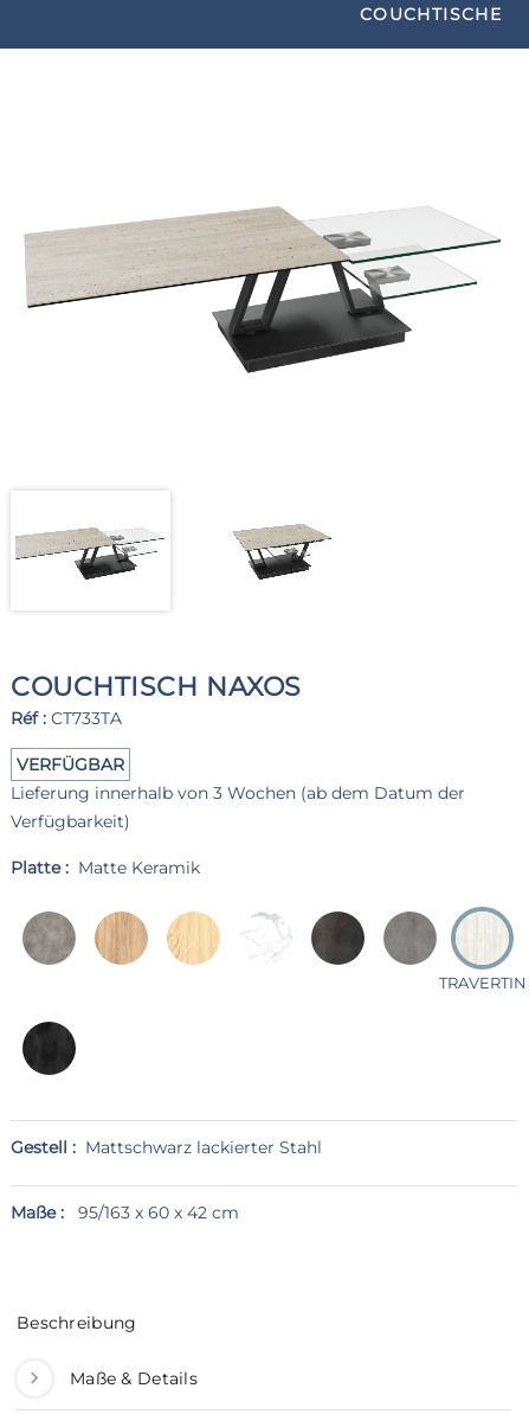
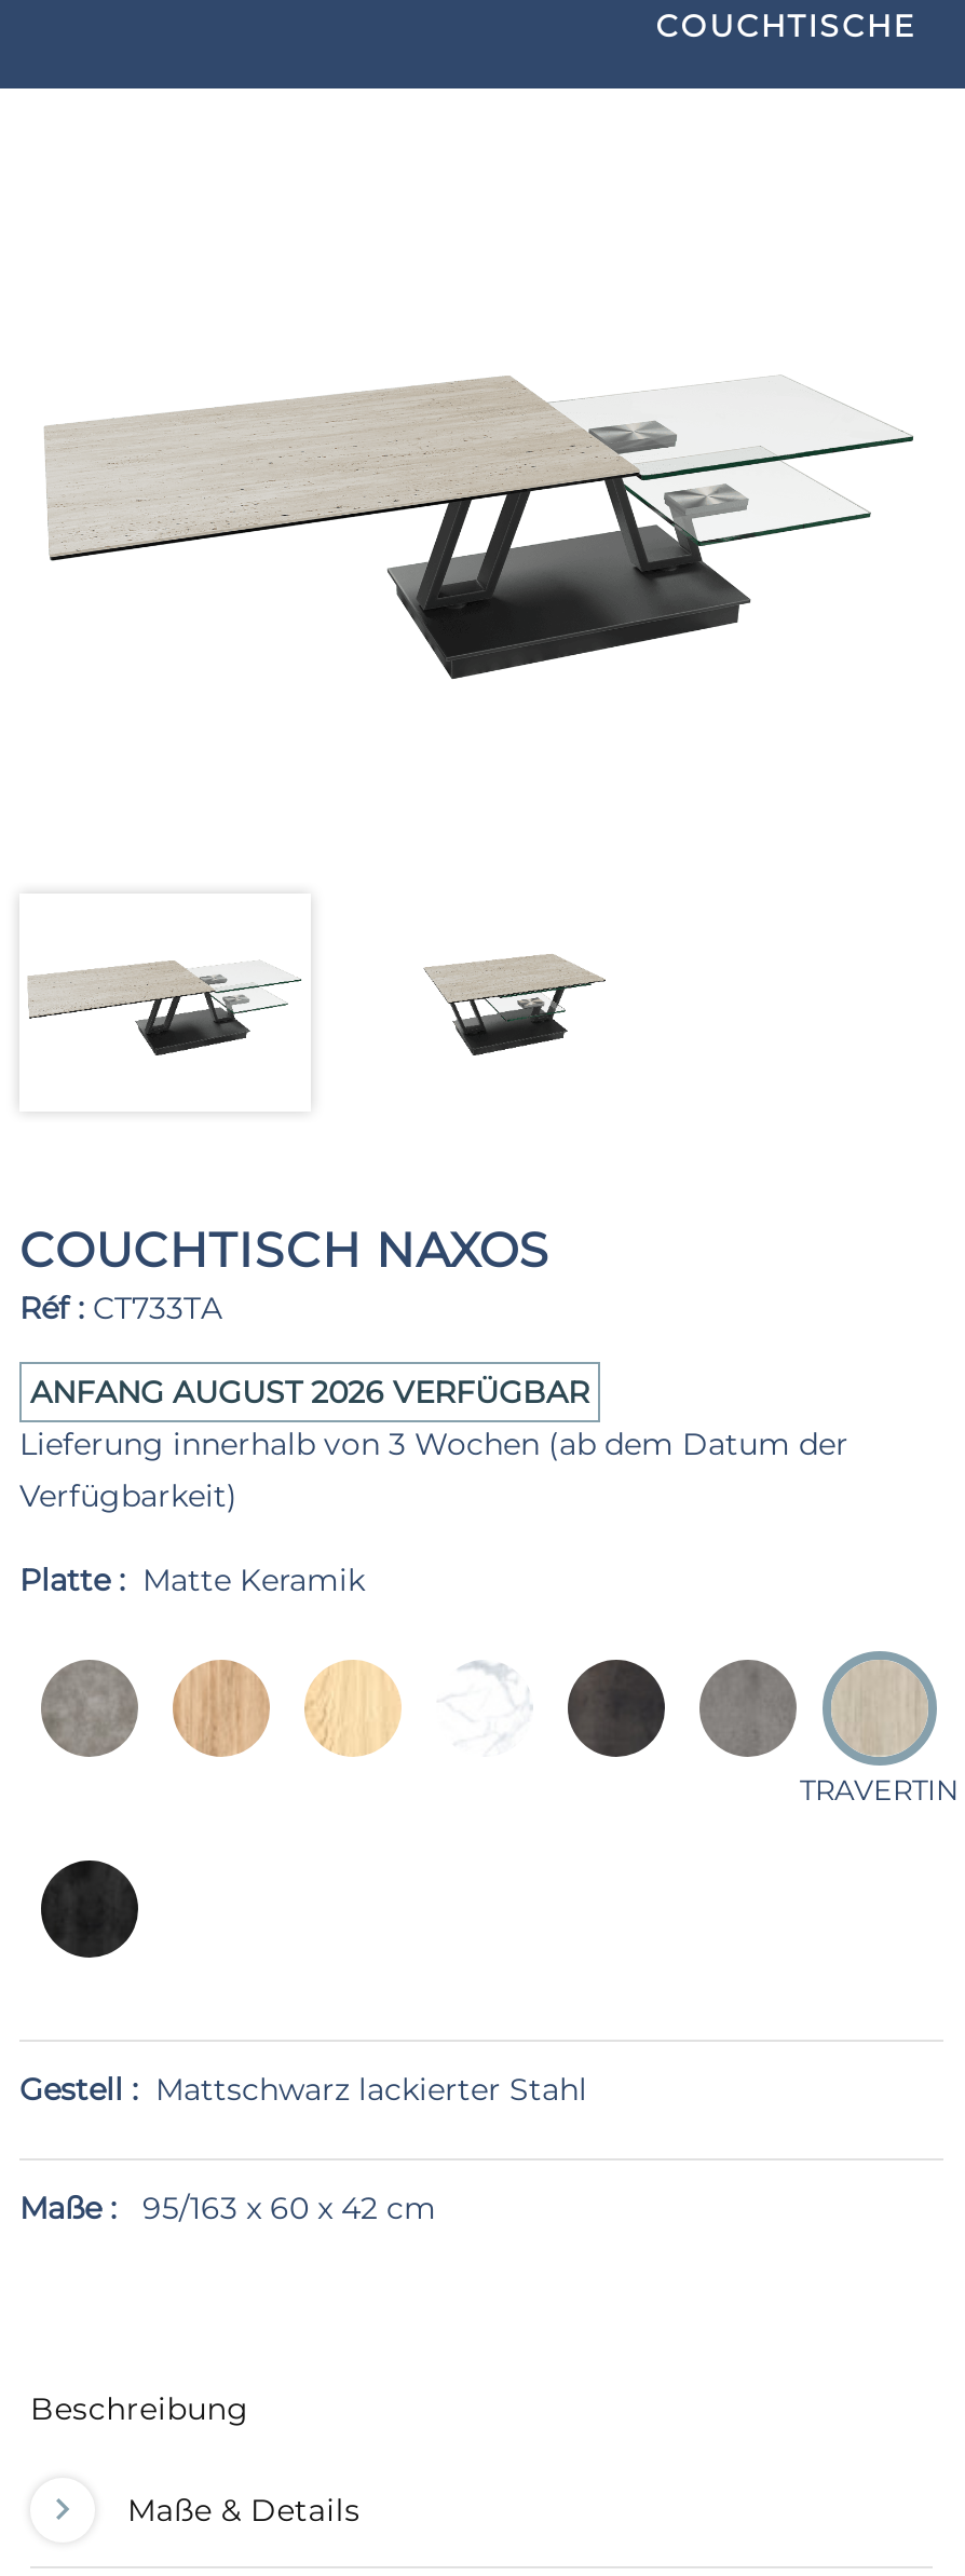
[17,754,124,775] VERFÜGBAR -> [30,1373,589,1412] ANFANG AUGUST 2026 VERFÜGBAR
[456,911,509,965] [image] -> [833,1662,926,1755] [image]

